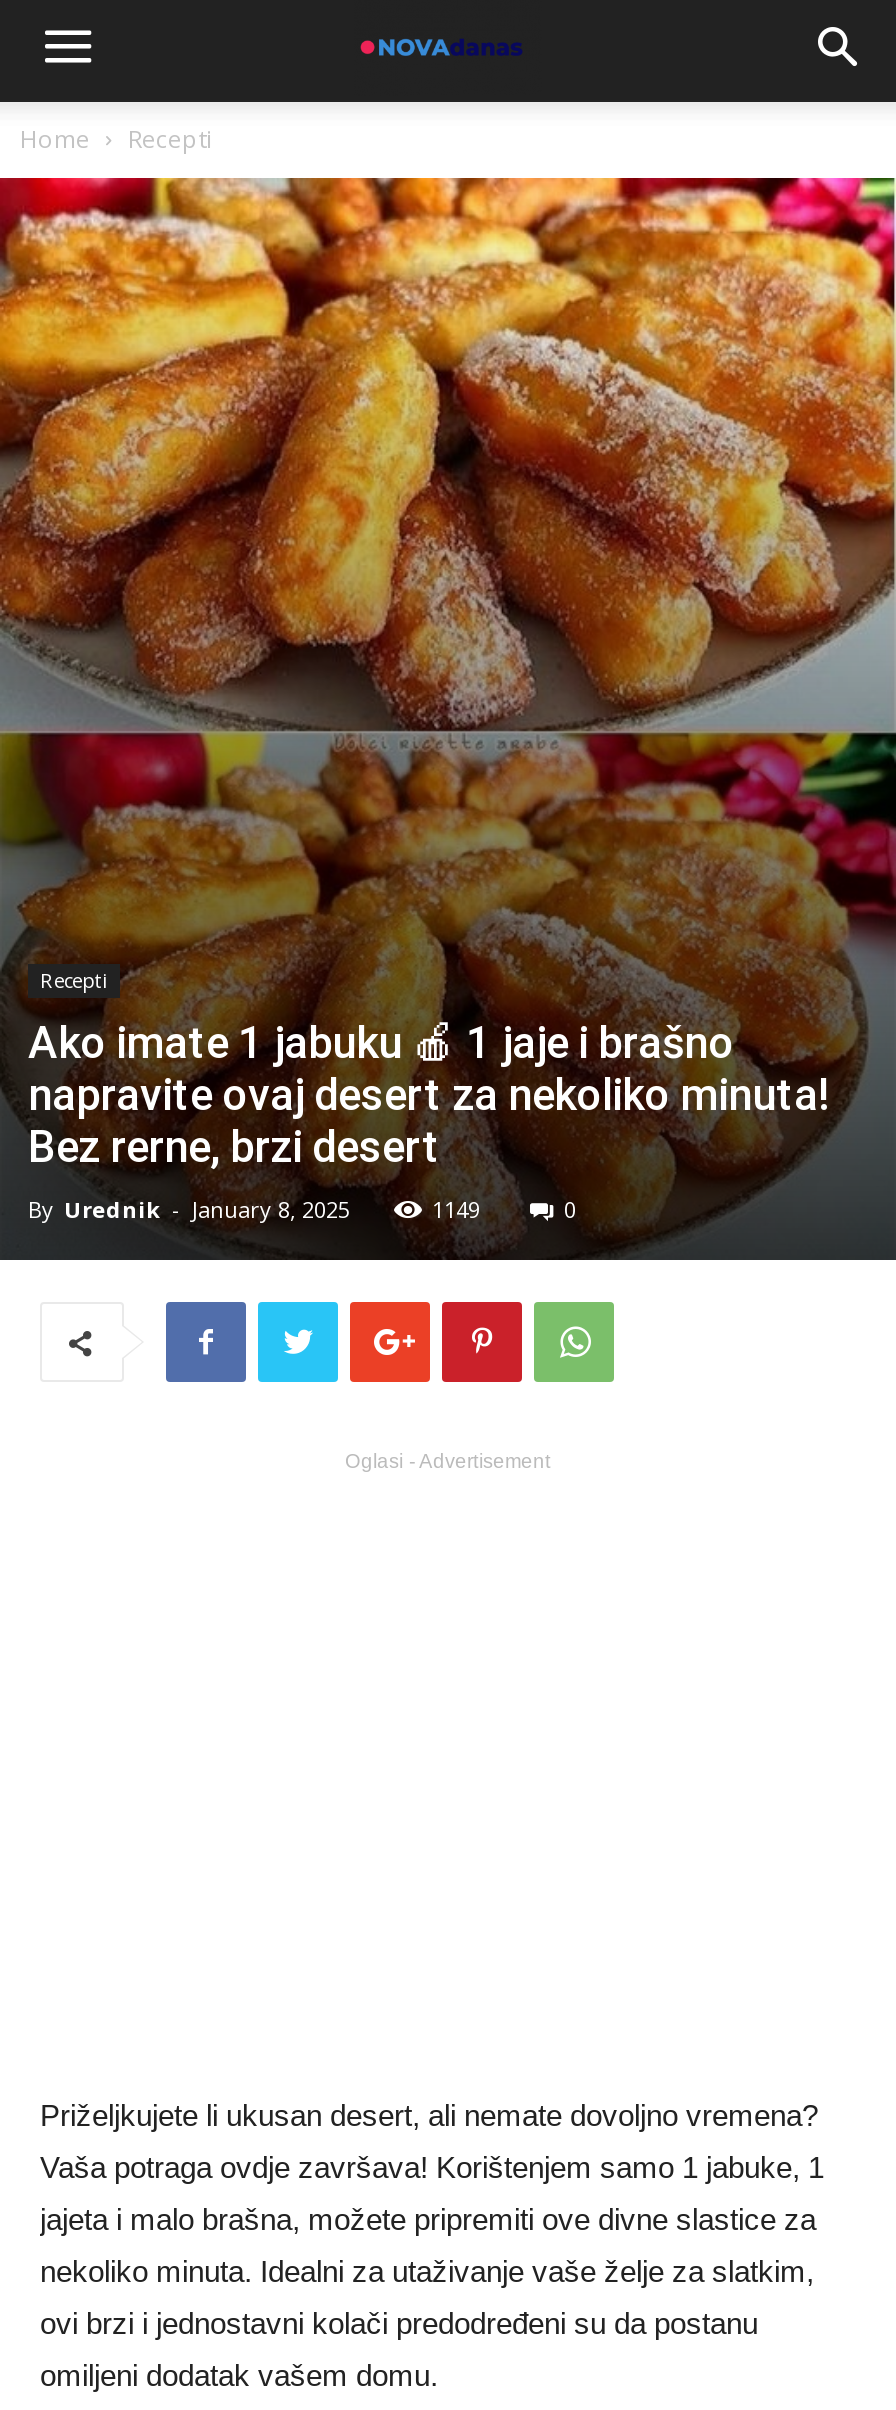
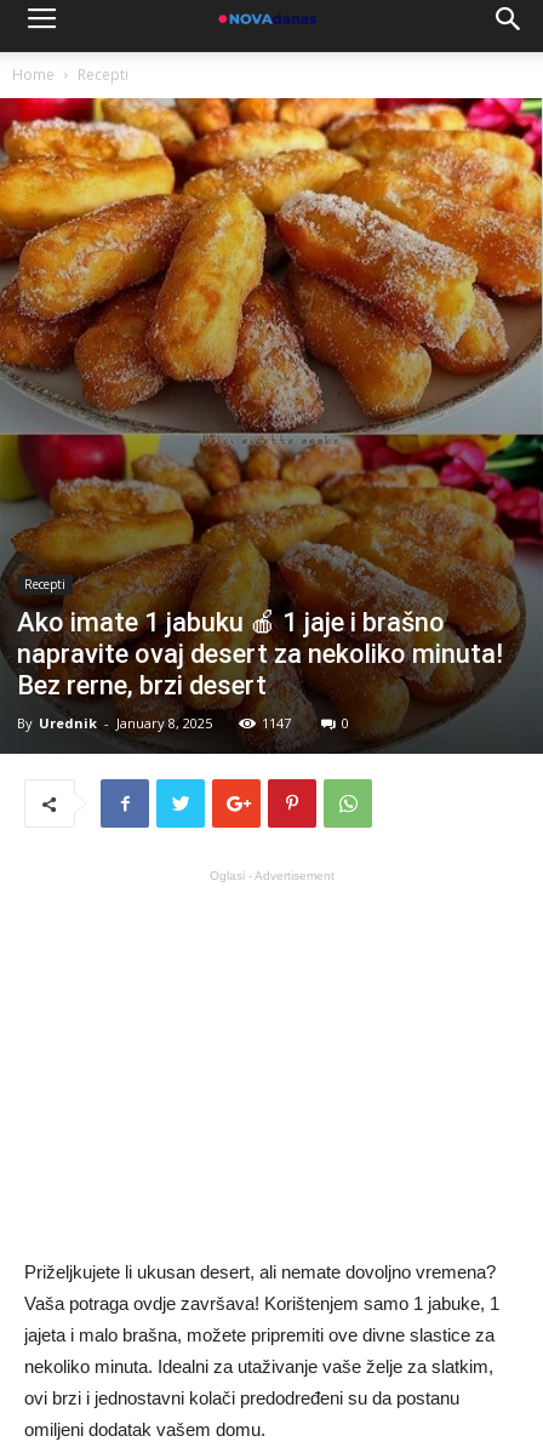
[432,1195,480,1225] 1149 -> [262,714,291,732] 1147

